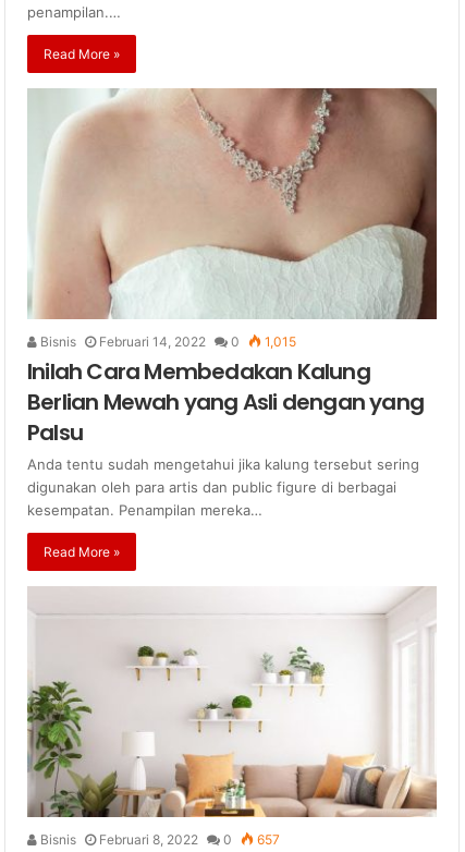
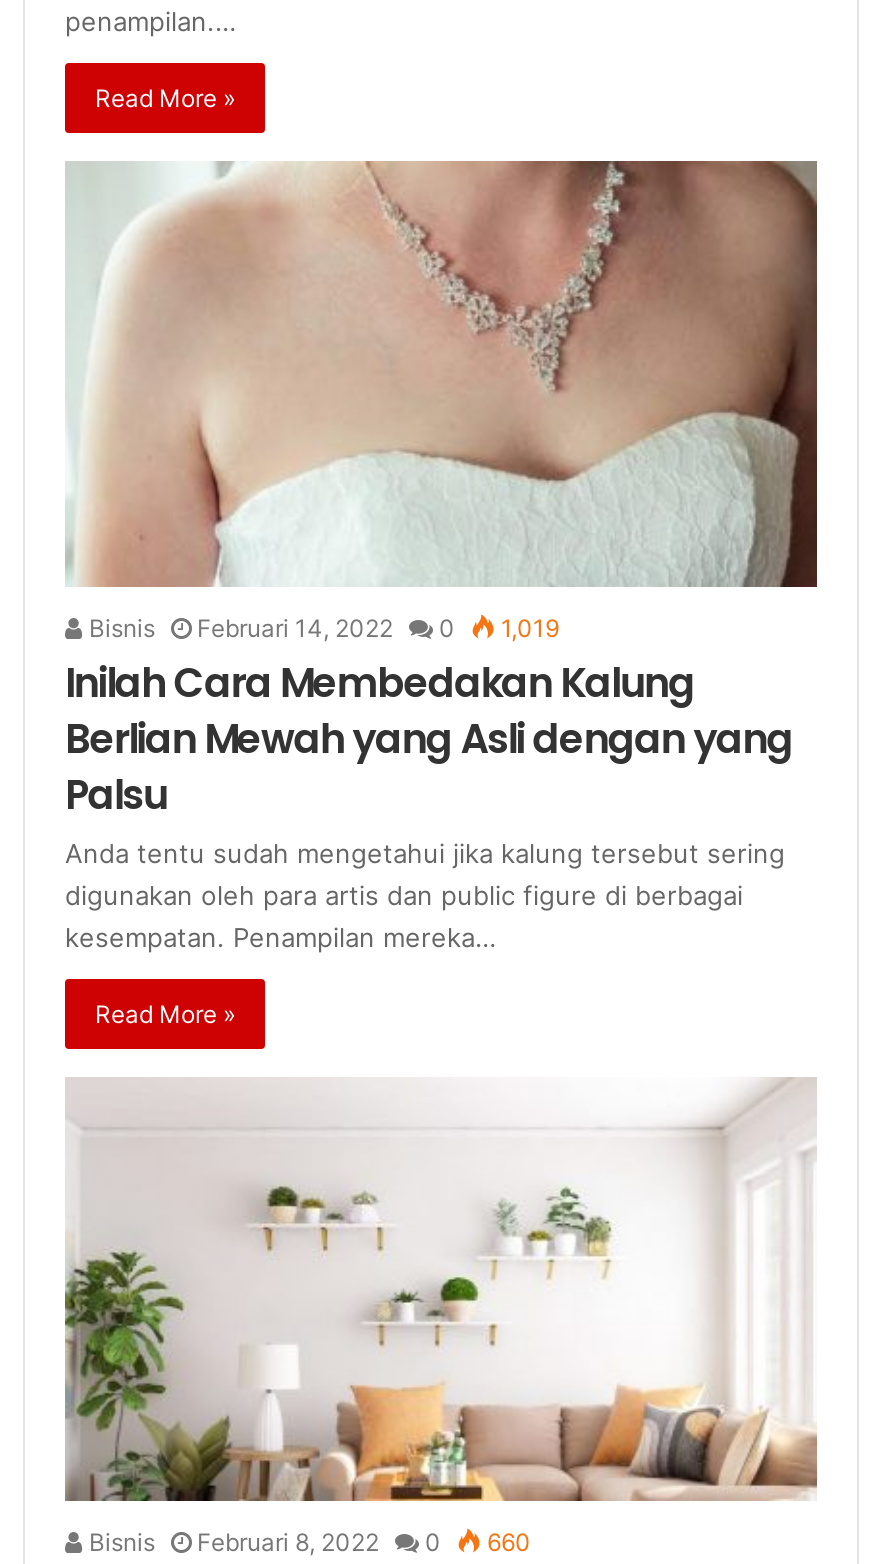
[37,334,296,350] Bisnis Februari 14, 2022 0 1,015 -> [83,612,559,642] Bisnis Februari 14, 2022 0 1,019
[37,832,280,848] Bisnis Februari 8, 2022 0 657 -> [83,1526,531,1556] Bisnis Februari 8, 2022 0 660

